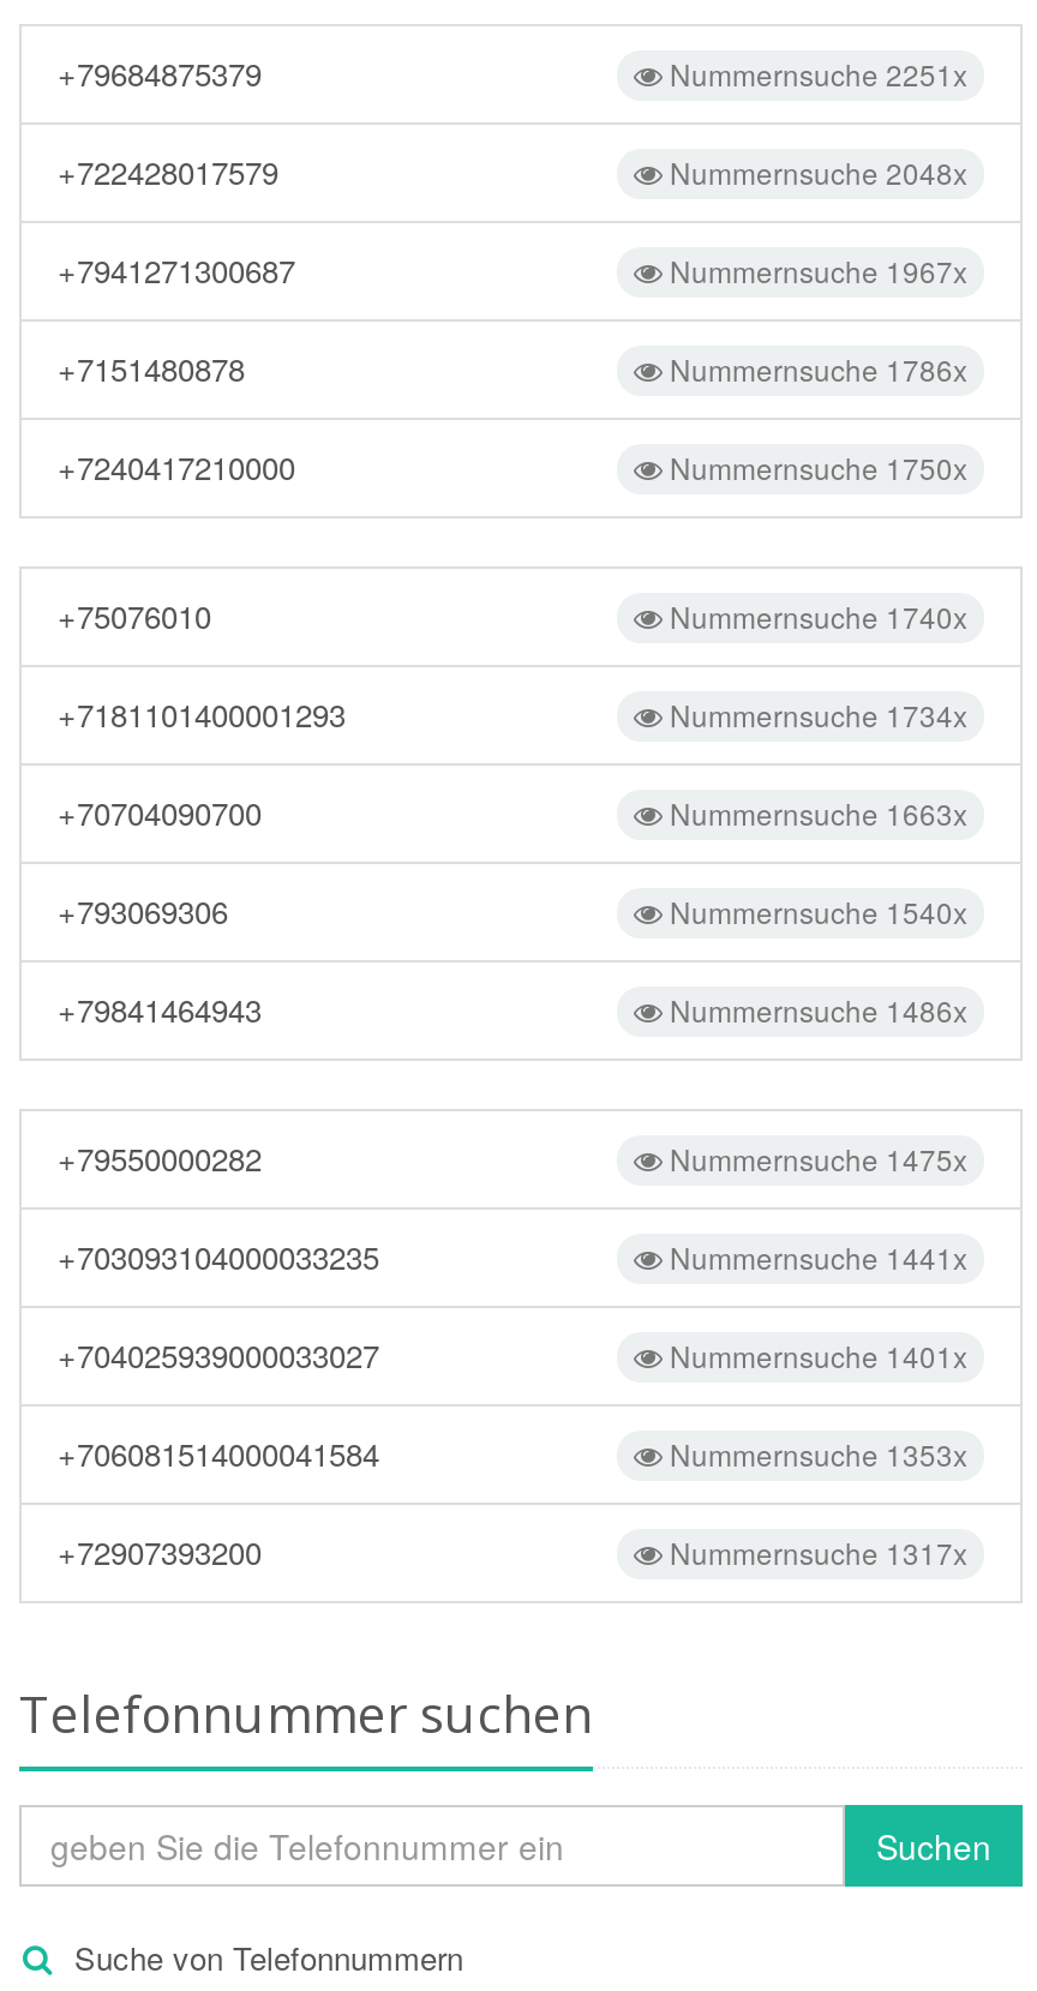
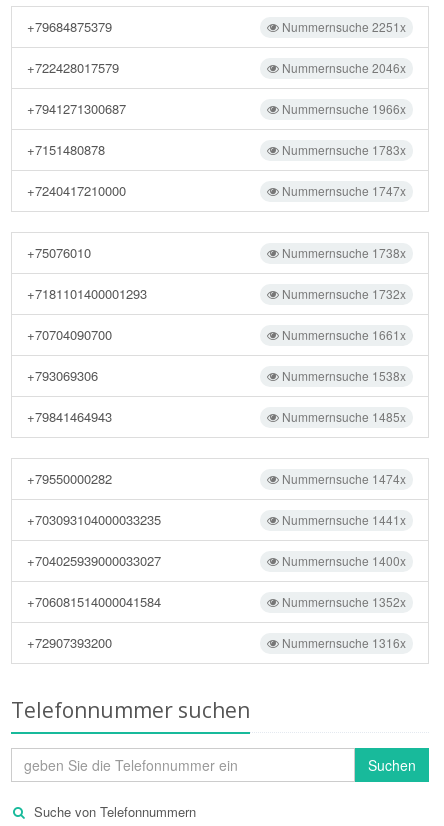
[663,151,967,192] Nummernsuche 2048x -> [279,59,406,76] Nummernsuche 2046x
[663,250,967,290] Nummernsuche 1967x -> [279,100,406,117] Nummernsuche 1966x
[663,348,967,389] Nummernsuche 1786x -> [279,141,406,158] Nummernsuche 1783x
[663,446,967,487] Nummernsuche 1750x -> [279,182,406,199] Nummernsuche 1747x
[663,595,967,636] Nummernsuche 1740x -> [279,244,406,261] Nummernsuche 1738x
[663,694,967,734] Nummernsuche 1734x -> [279,285,406,302] Nummernsuche 1732x
[663,792,967,833] Nummernsuche 1663x -> [279,326,406,343] Nummernsuche 1661x
[663,890,967,931] Nummernsuche 1540x -> [279,367,406,384] Nummernsuche 1538x
[663,989,967,1030] Nummernsuche 1486x -> [279,408,406,425] Nummernsuche 1485x
[663,1138,967,1179] Nummernsuche 1475x -> [279,470,406,487] Nummernsuche 1474x
[663,1335,967,1375] Nummernsuche 1401x -> [279,552,406,569] Nummernsuche 1400x
[663,1433,967,1474] Nummernsuche 1353x -> [279,593,406,610] Nummernsuche 1352x
[663,1531,967,1572] Nummernsuche 1317x -> [279,634,406,651] Nummernsuche 1316x

